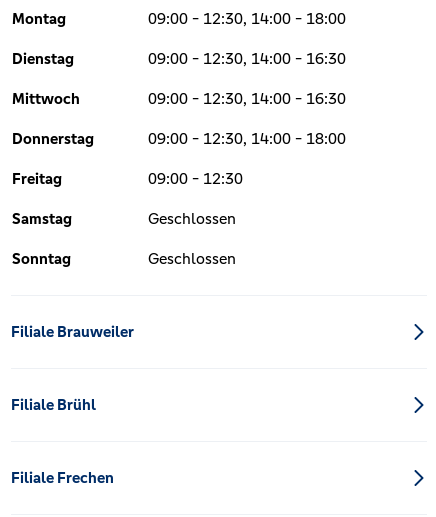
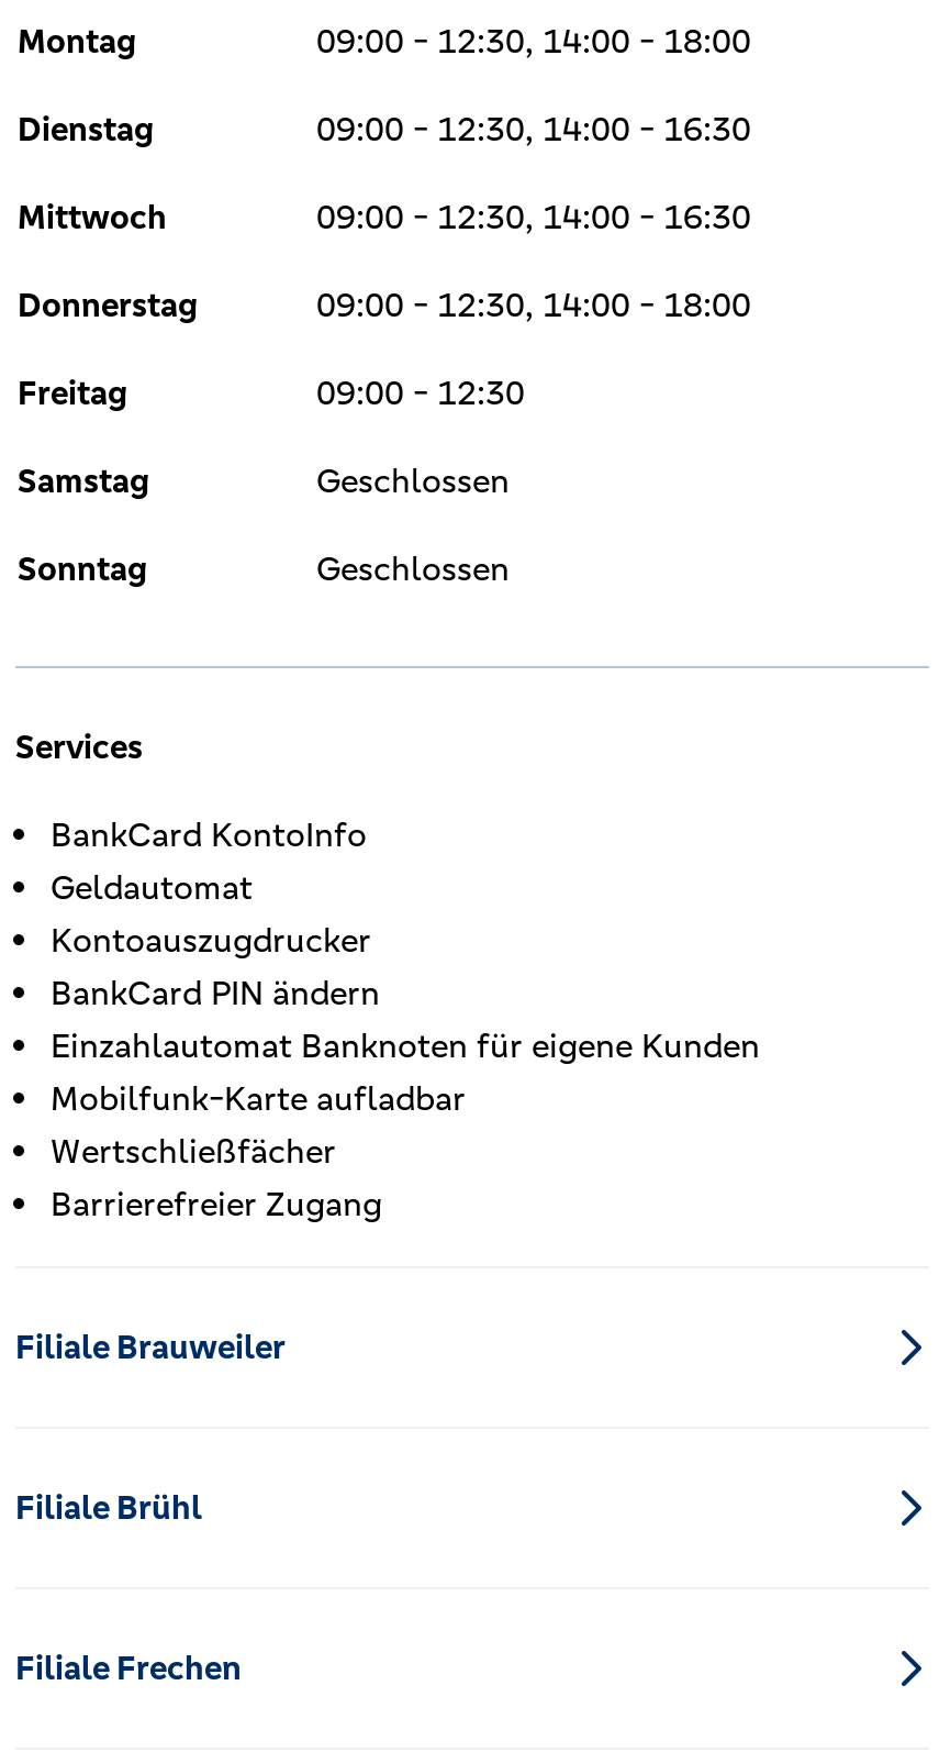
none -> [15,725,760,1224] Services | BankCard KontoInfo | Geldautomat | Kontoauszugdrucker | BankCard PIN ändern | Einzahlautomat Banknoten für eigene Kunden | Mobilfunk-Karte aufladbar | Wertschließfächer | Barrierefreier Zugang

